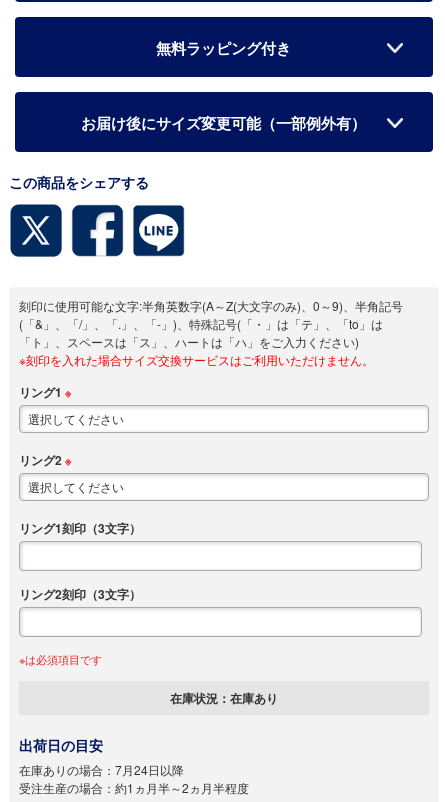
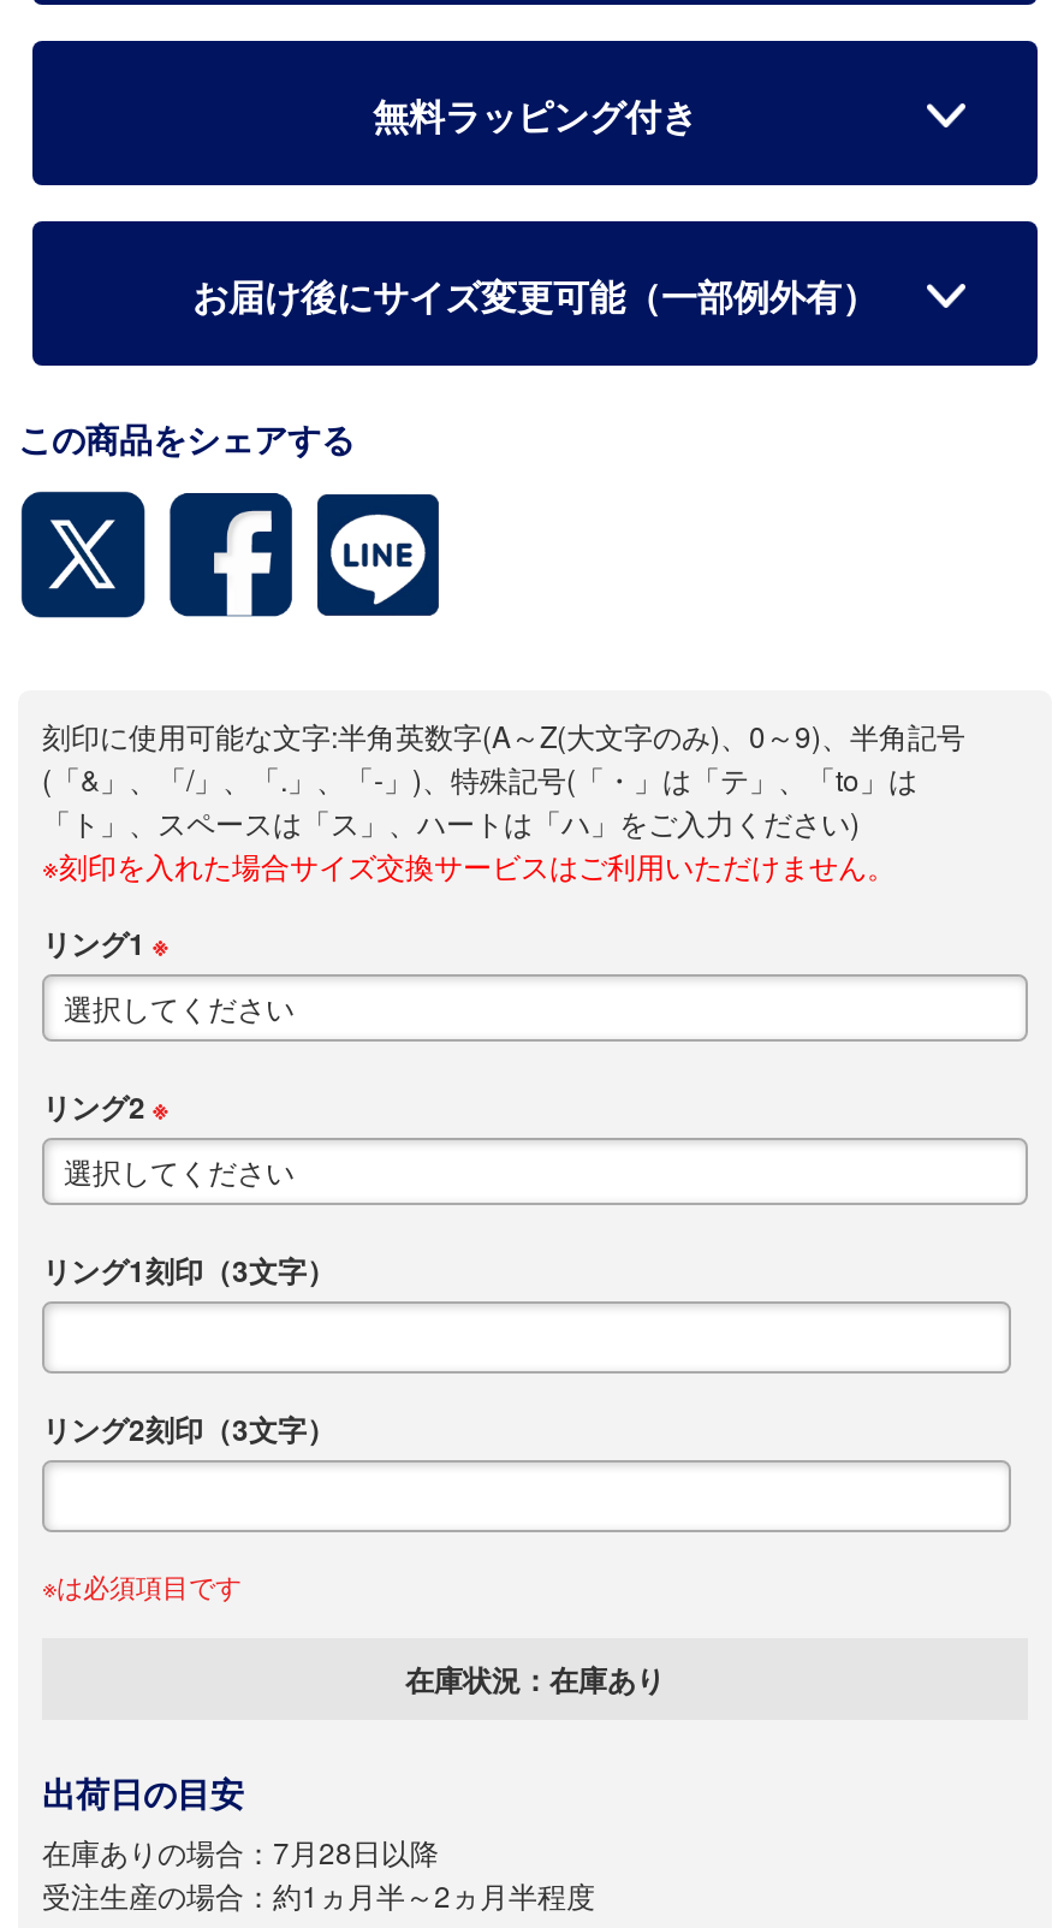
[19,761,184,778] 在庫ありの場合：7月24日以降 -> [42,1831,439,1871] 在庫ありの場合：7月28日以降

